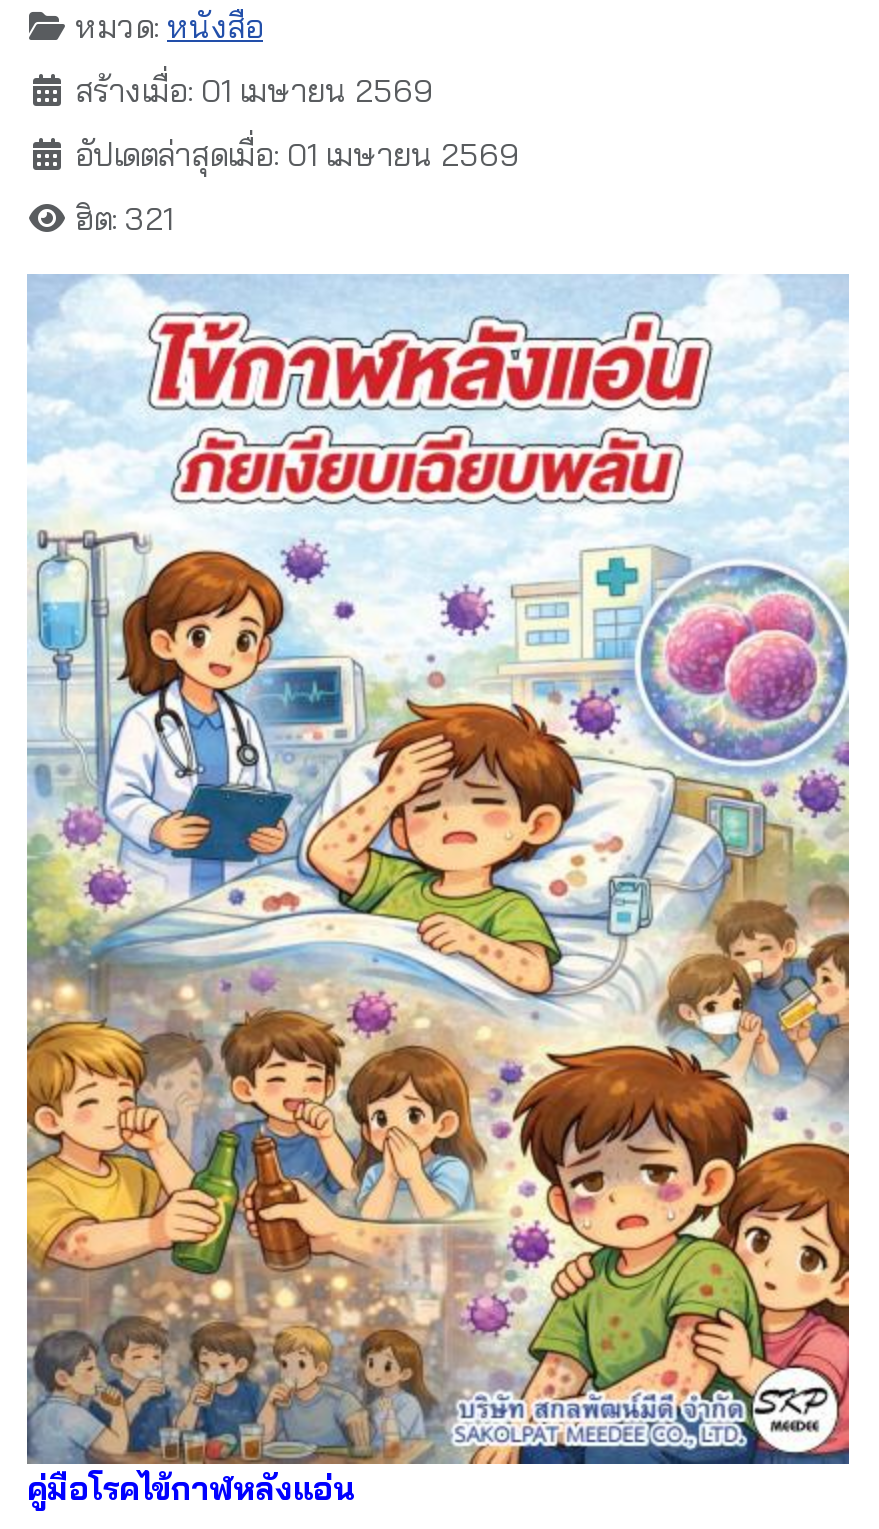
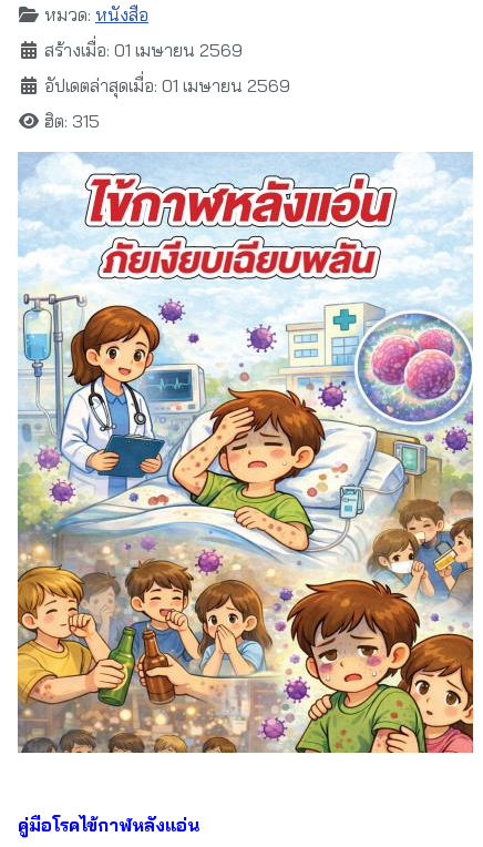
[75,197,173,237] ฮิต: 321 -> [44,109,100,131] ฮิต: 315
[25,1356,851,1466] [image] -> none

